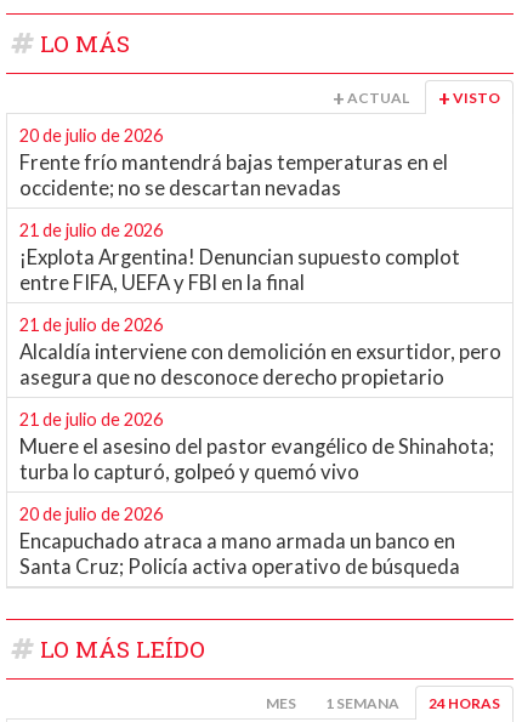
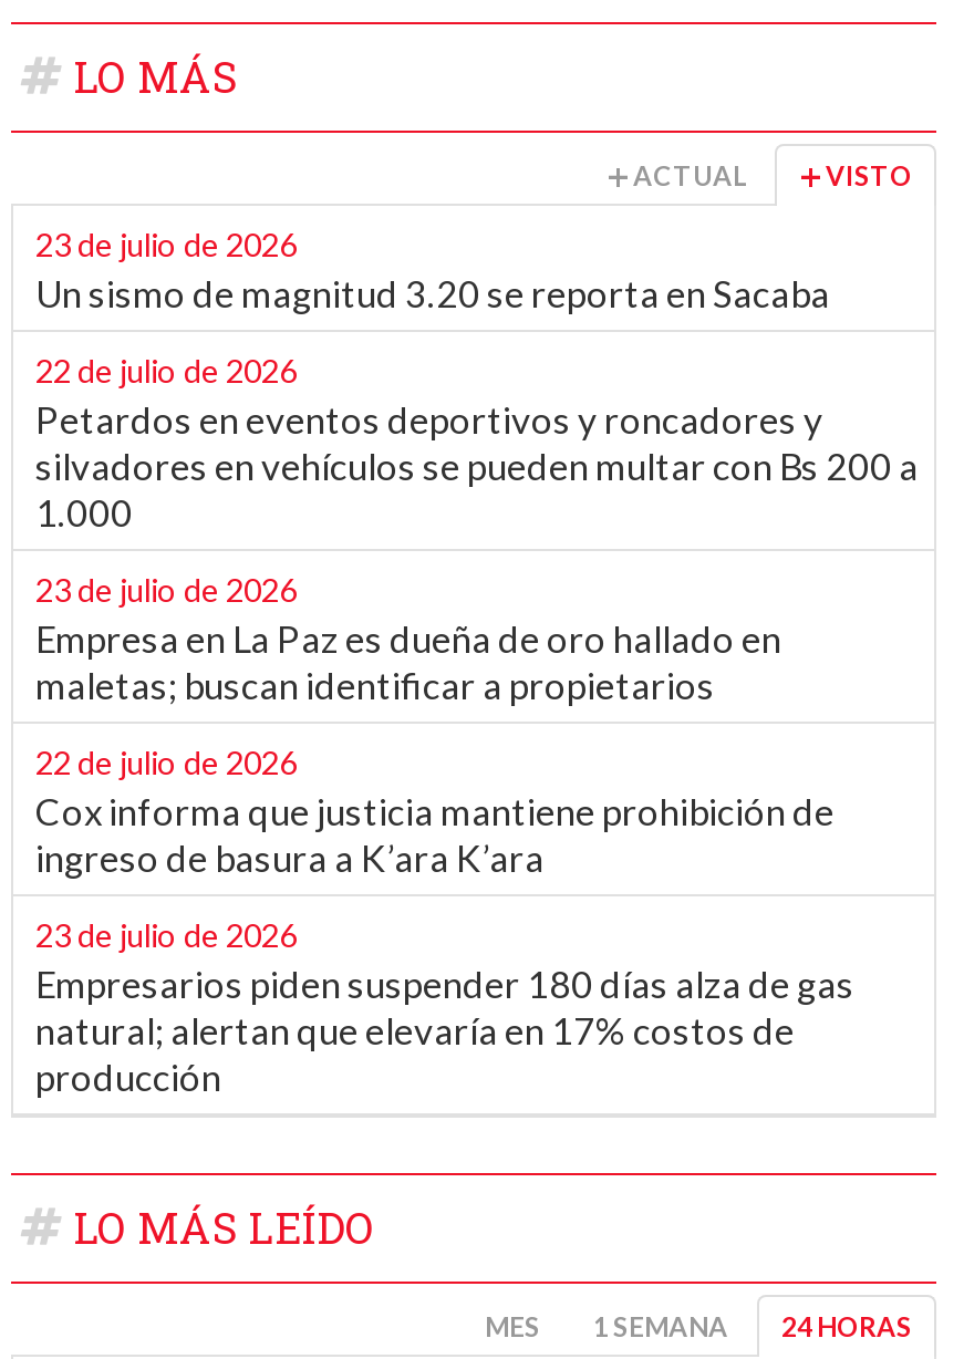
[19,125,448,200] 20 de julio de 2026 | Frente frío mantendrá bajas temperaturas en el | occidente; no se descartan nevadas -> [35,226,830,317] 23 de julio de 2026 | Un sismo de magnitud 3.20 se reporta en Sacaba
[19,220,460,295] 21 de julio de 2026 | ¡Explota Argentina! Denuncian supuesto complot | entre FIFA, UEFA y FBI en la final -> [35,352,919,536] 22 de julio de 2026 | Petardos en eventos deportivos y roncadores y | silvadores en vehículos se pueden multar con Bs 200 a | 1.000
[19,315,501,390] 21 de julio de 2026 | Alcaldía interviene con demolición en exsurtidor, pero | asegura que no desconoce derecho propietario -> [35,571,781,709] 23 de julio de 2026 | Empresa en La Paz es dueña de oro hallado en | maletas; buscan identificar a propietarios
[19,409,494,484] 21 de julio de 2026 | Muere el asesino del pastor evangélico de Shinahota; | turba lo capturó, golpeó y quemó vivo -> [35,744,835,881] 22 de julio de 2026 | Cox informa que justicia mantiene prohibición de | ingreso de basura a K’ara K’ara
[19,504,460,579] 20 de julio de 2026 | Encapuchado atraca a mano armada un banco en | Santa Cruz; Policía activa operativo de búsqueda -> [35,917,854,1100] 23 de julio de 2026 | Empresarios piden suspender 180 días alza de gas | natural; alertan que elevaría en 17% costos de | producción

